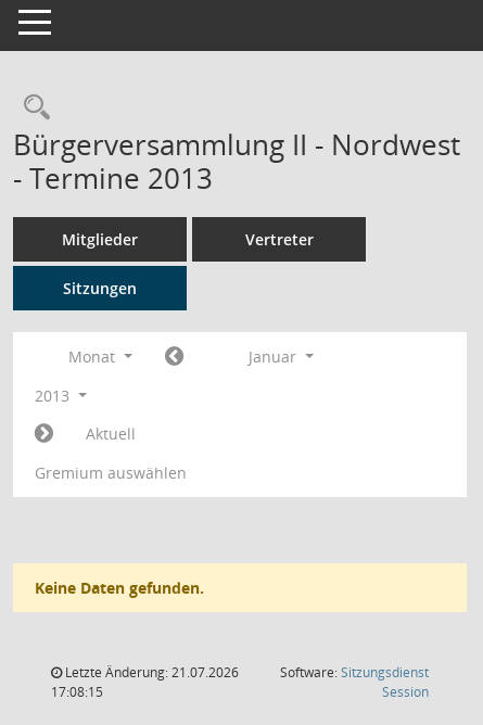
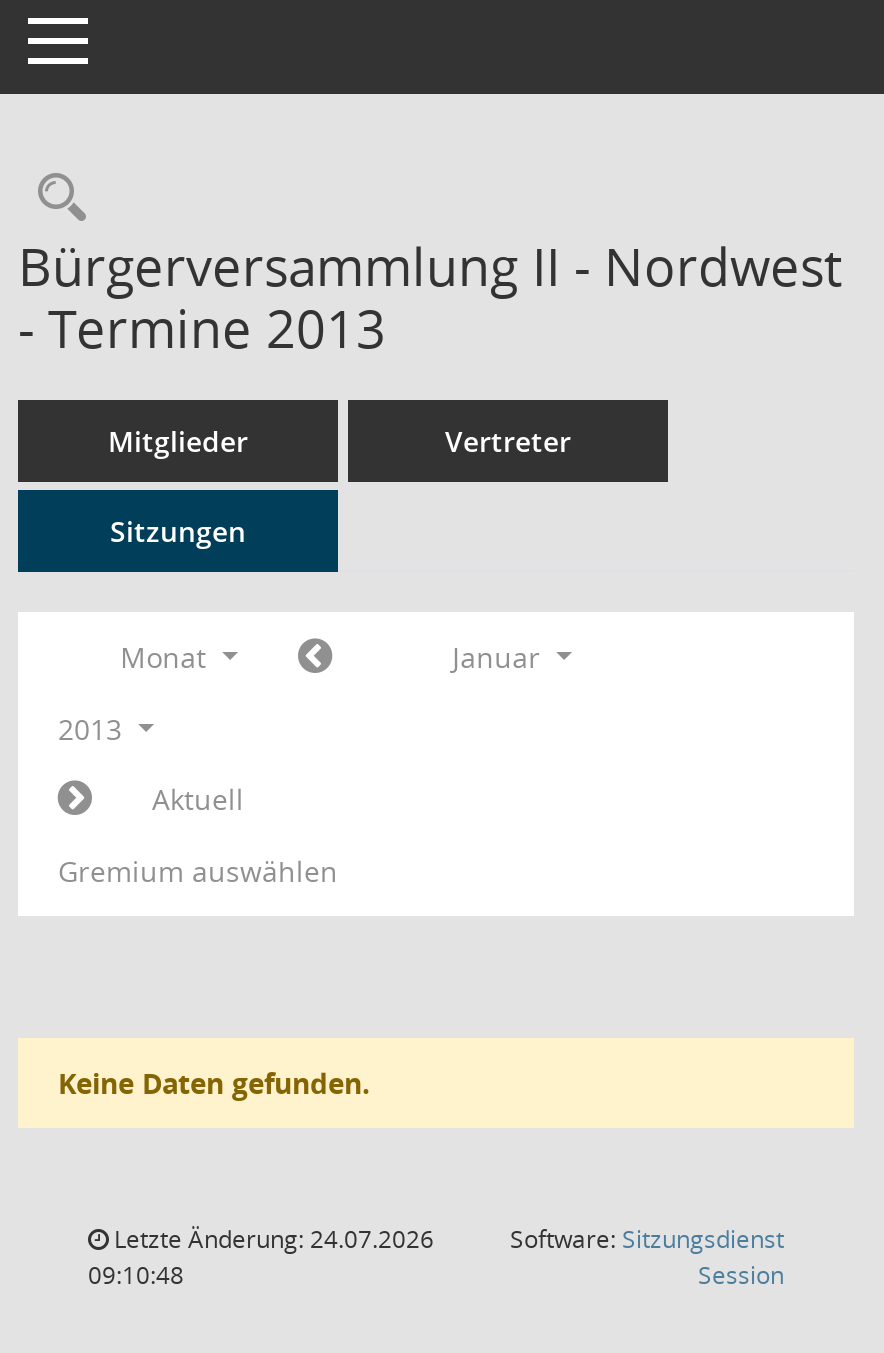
[62,663,239,682] Letzte Änderung: 21.07.2026 -> [108,1222,434,1256] Letzte Änderung: 24.07.2026
[51,683,103,701] 17:08:15 -> [88,1258,184,1292] 09:10:48

